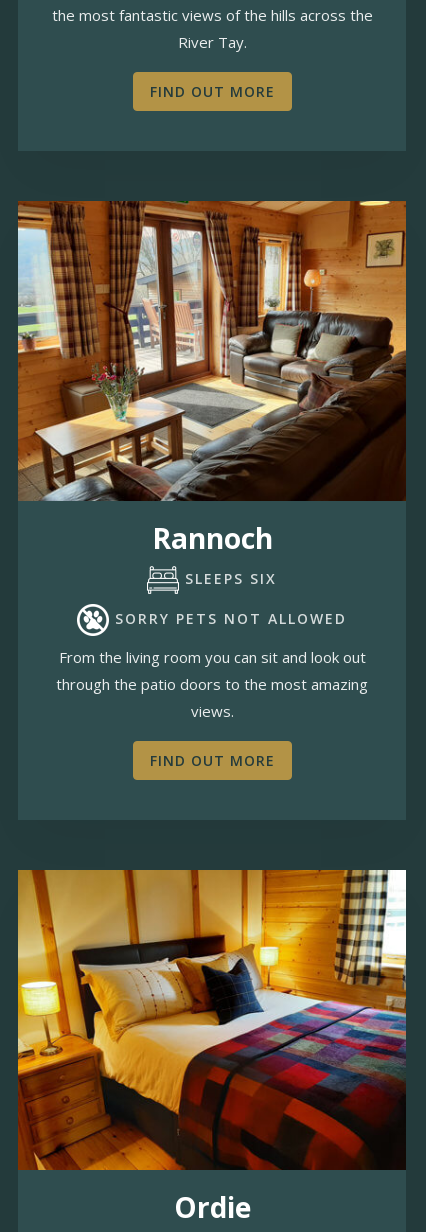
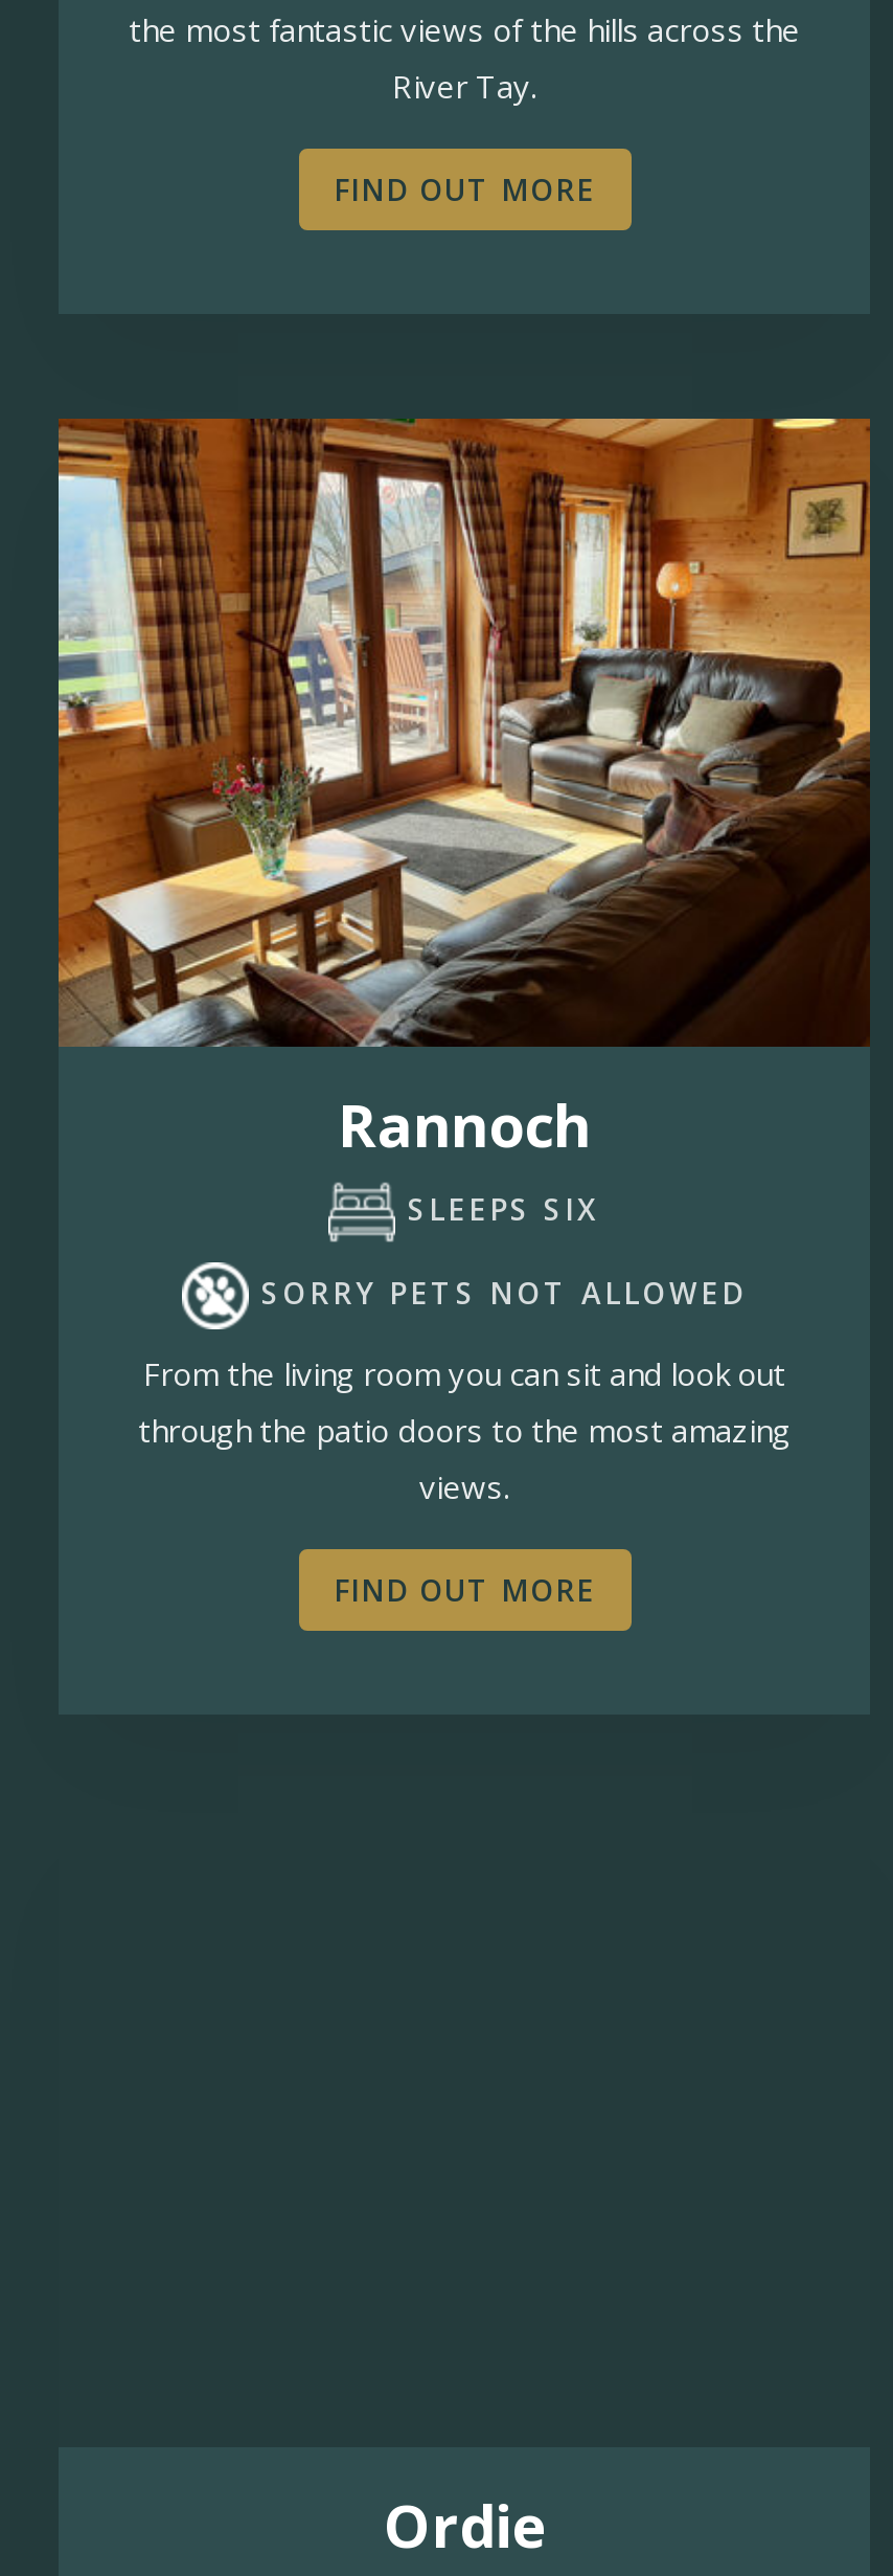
[17,869,407,1171] [image] -> none

